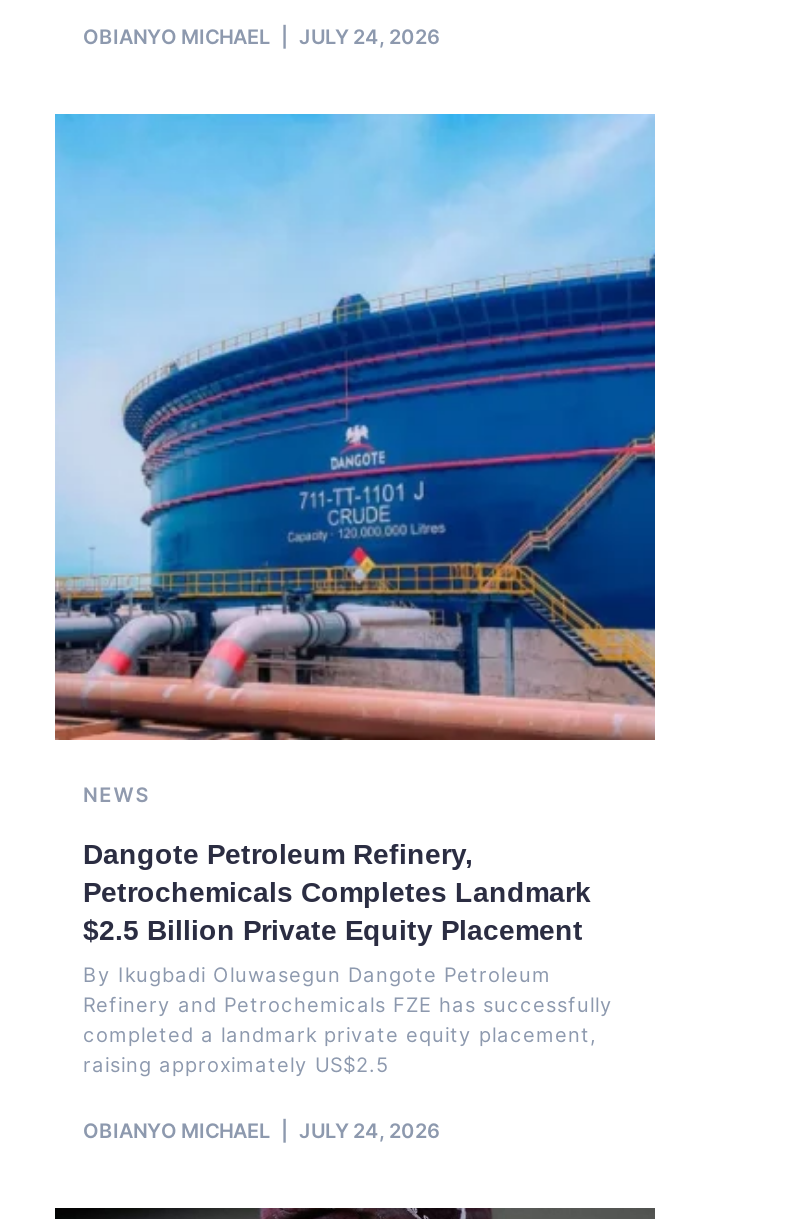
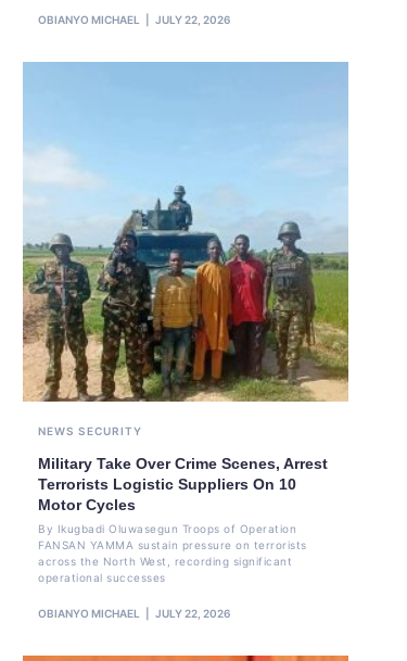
[83,24,439,48] OBIANYO MICHAEL JULY 24, 2026 -> [38,12,230,26] OBIANYO MICHAEL JULY 22, 2026
[53,115,657,806] [image] | NEWS -> [22,63,349,437] [image] | NEWS SECURITY
[83,838,591,946] Dangote Petroleum Refinery, | Petrochemicals Completes Landmark | $2.5 Billion Private Equity Placement -> [38,454,328,513] Military Take Over Crime Scenes, Arrest | Terrorists Logistic Suppliers On 10 | Motor Cycles
[83,962,613,1076] By Ikugbadi Oluwasegun Dangote Petroleum | Refinery and Petrochemicals FZE has successfully | completed a landmark private equity placement, | raising approximately US$2.5 -> [38,522,307,583] By Ikugbadi Oluwasegun Troops of Operation | FANSAN YAMMA sustain pressure on terrorists | across the North West, recording significant | operational successes
[83,1118,439,1142] OBIANYO MICHAEL JULY 24, 2026 -> [38,606,230,619] OBIANYO MICHAEL JULY 22, 2026

